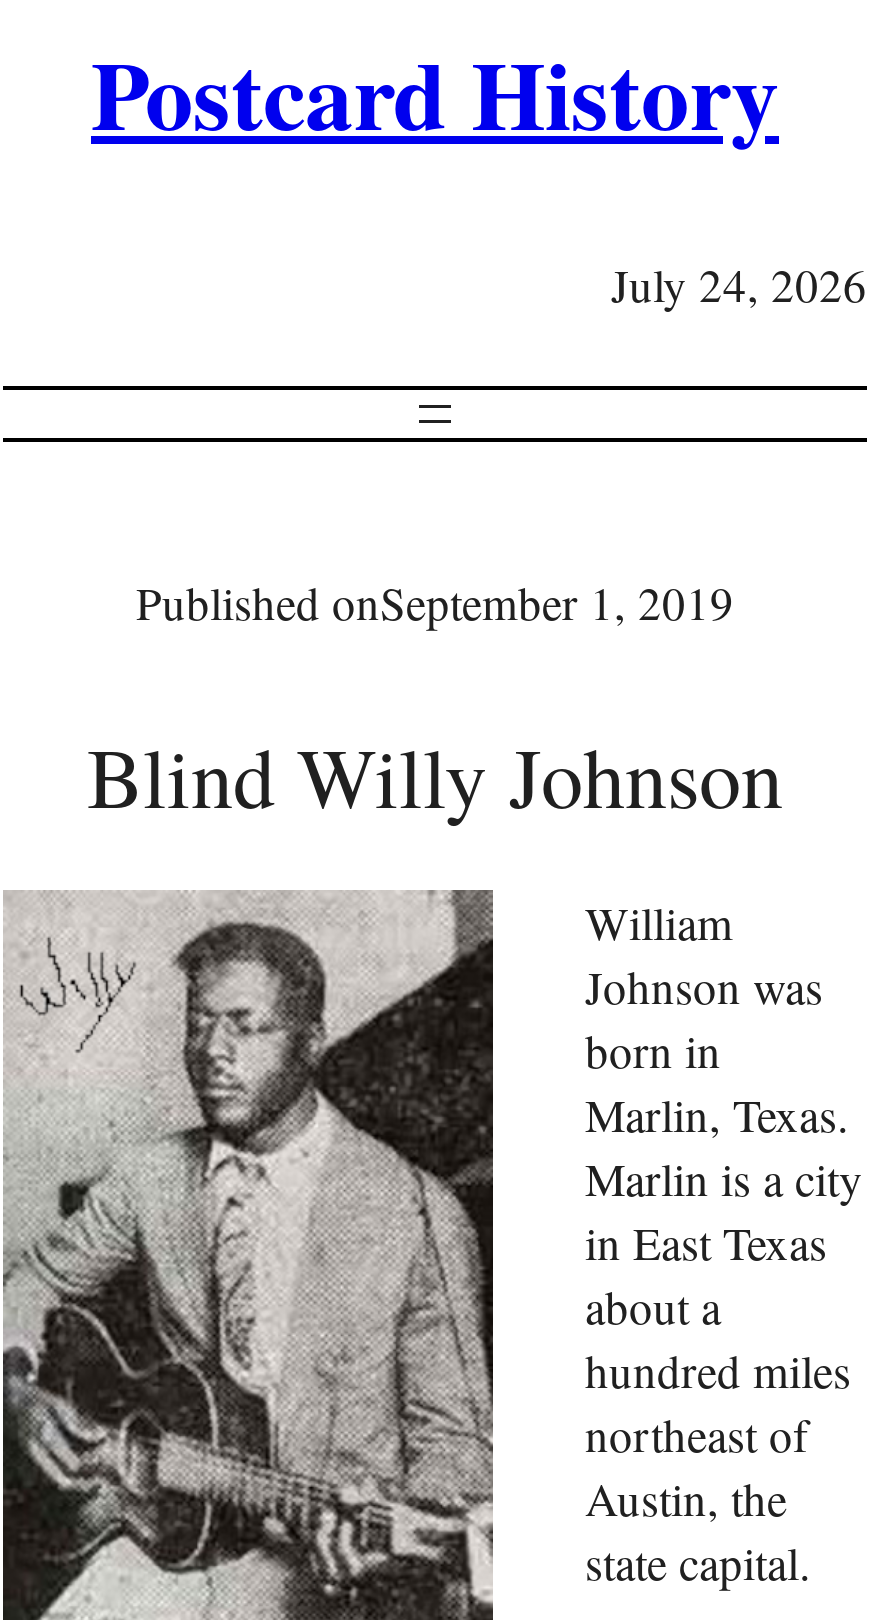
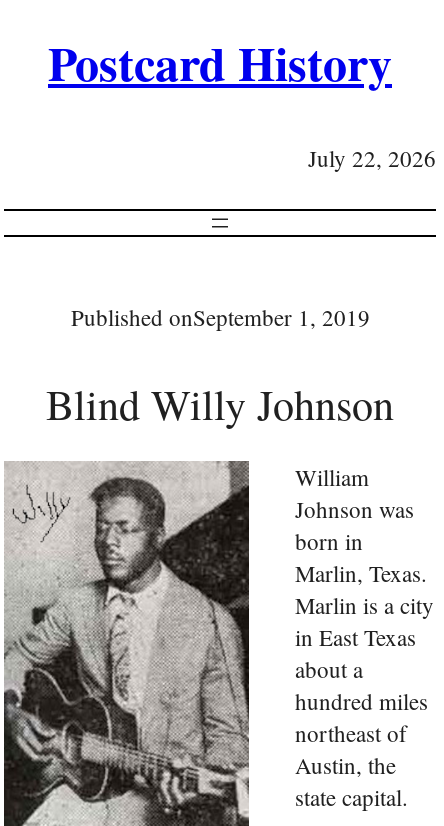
[611,254,867,314] July 24, 2026 -> [308,143,436,173] July 22, 2026

